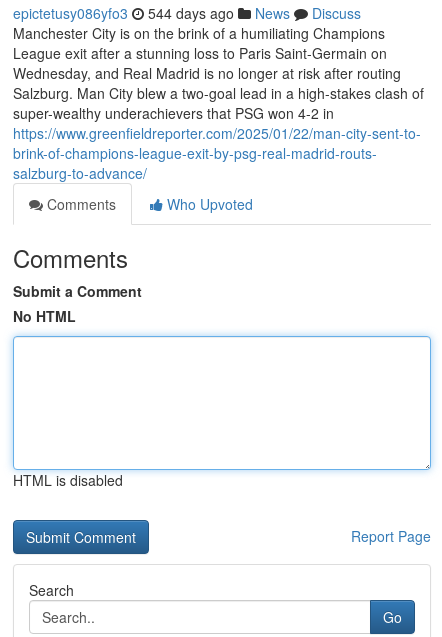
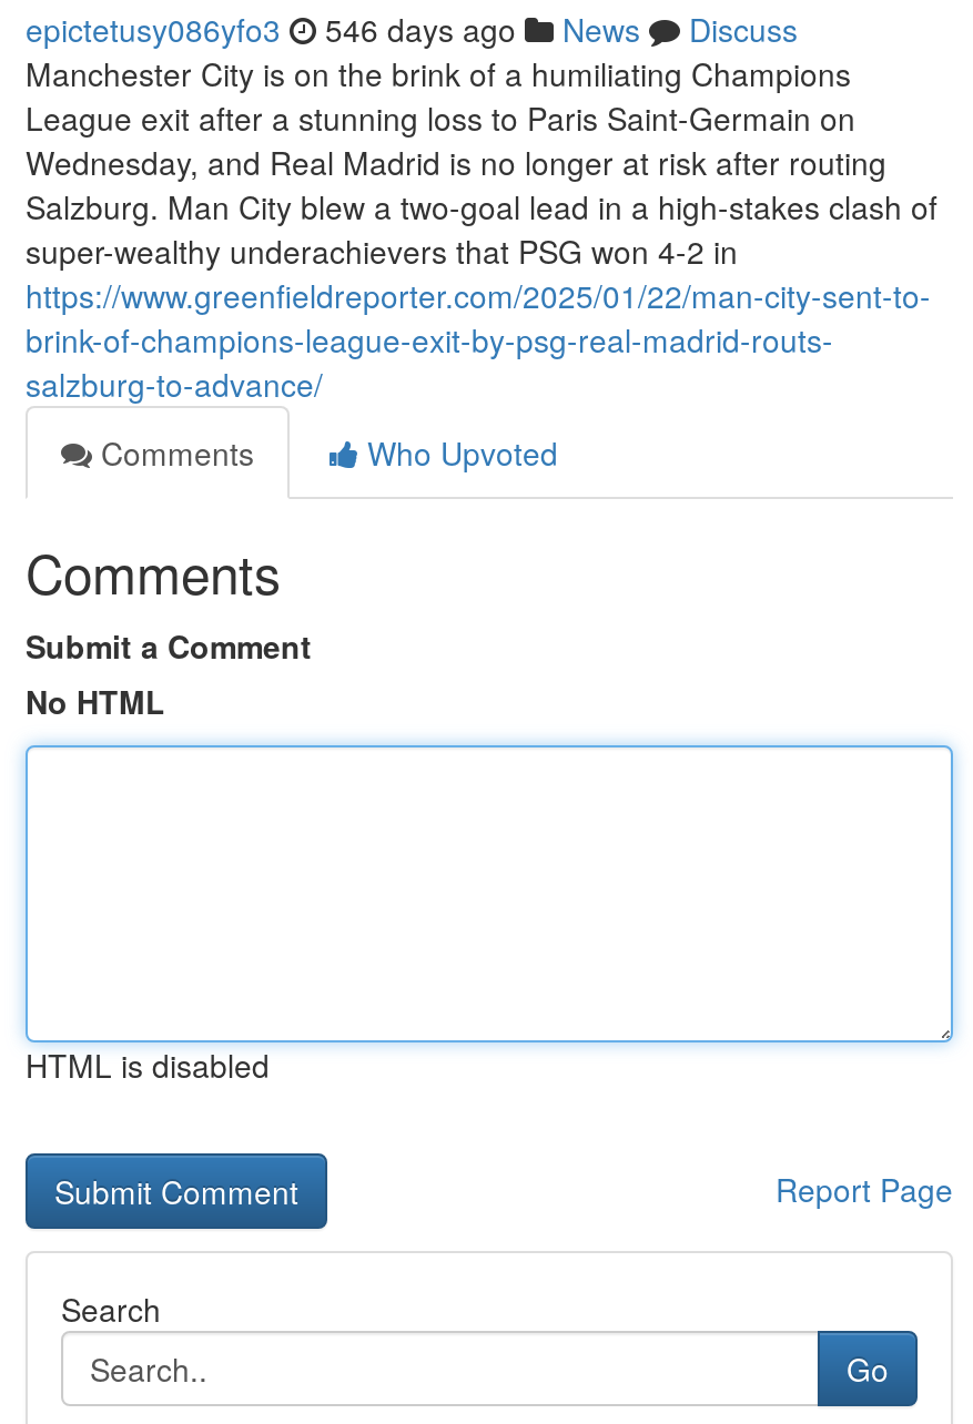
[13,3,361,23] epictetusy086yfo3 544 days ago News Discuss -> [26,7,798,51] epictetusy086yfo3 546 days ago News Discuss

